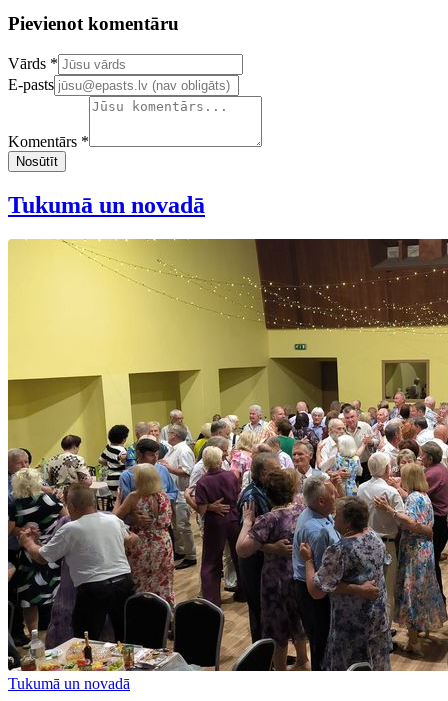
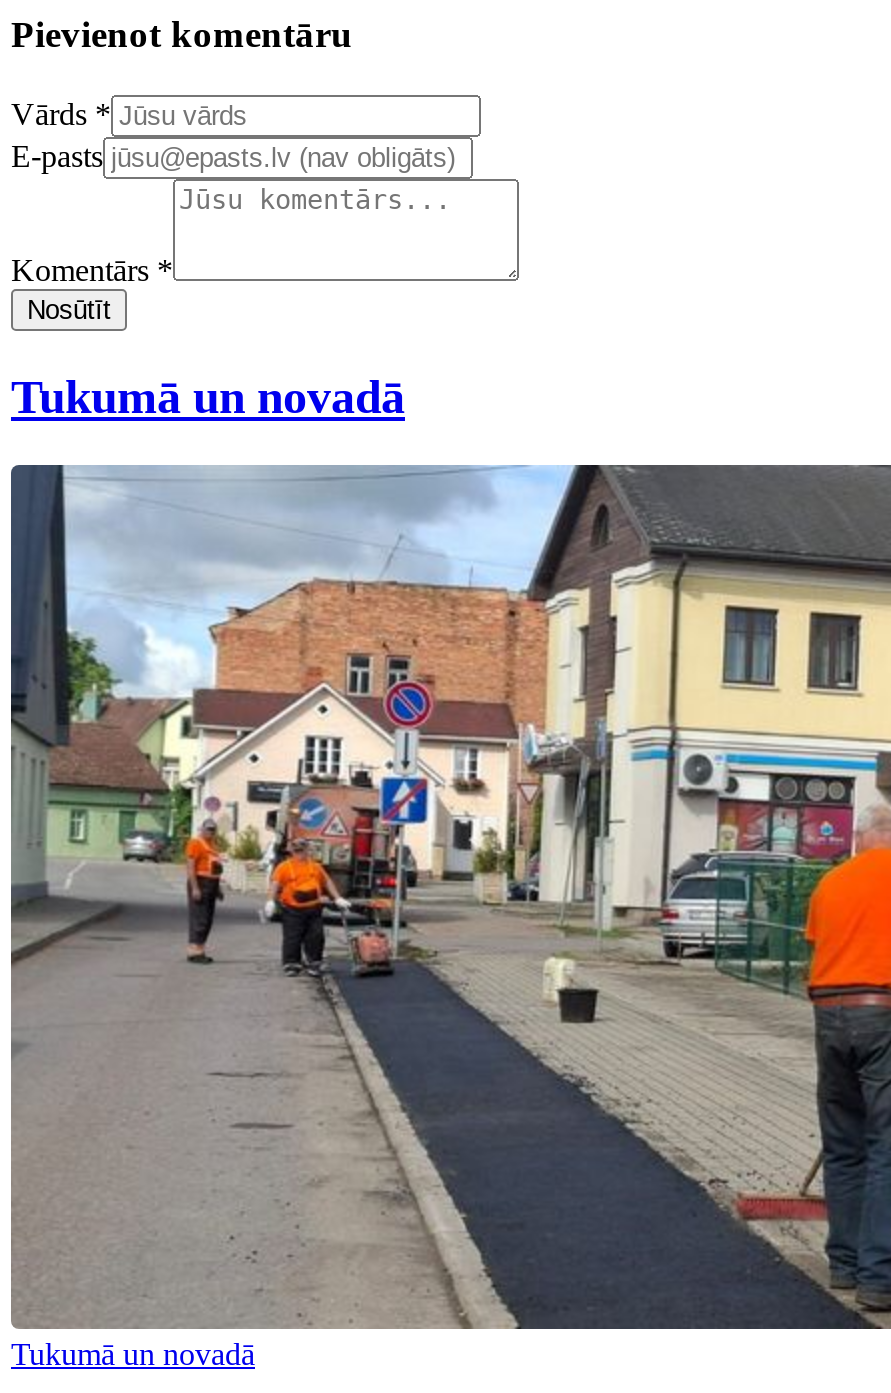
[7,238,445,672] [image] -> [9,463,885,1331] [image]

